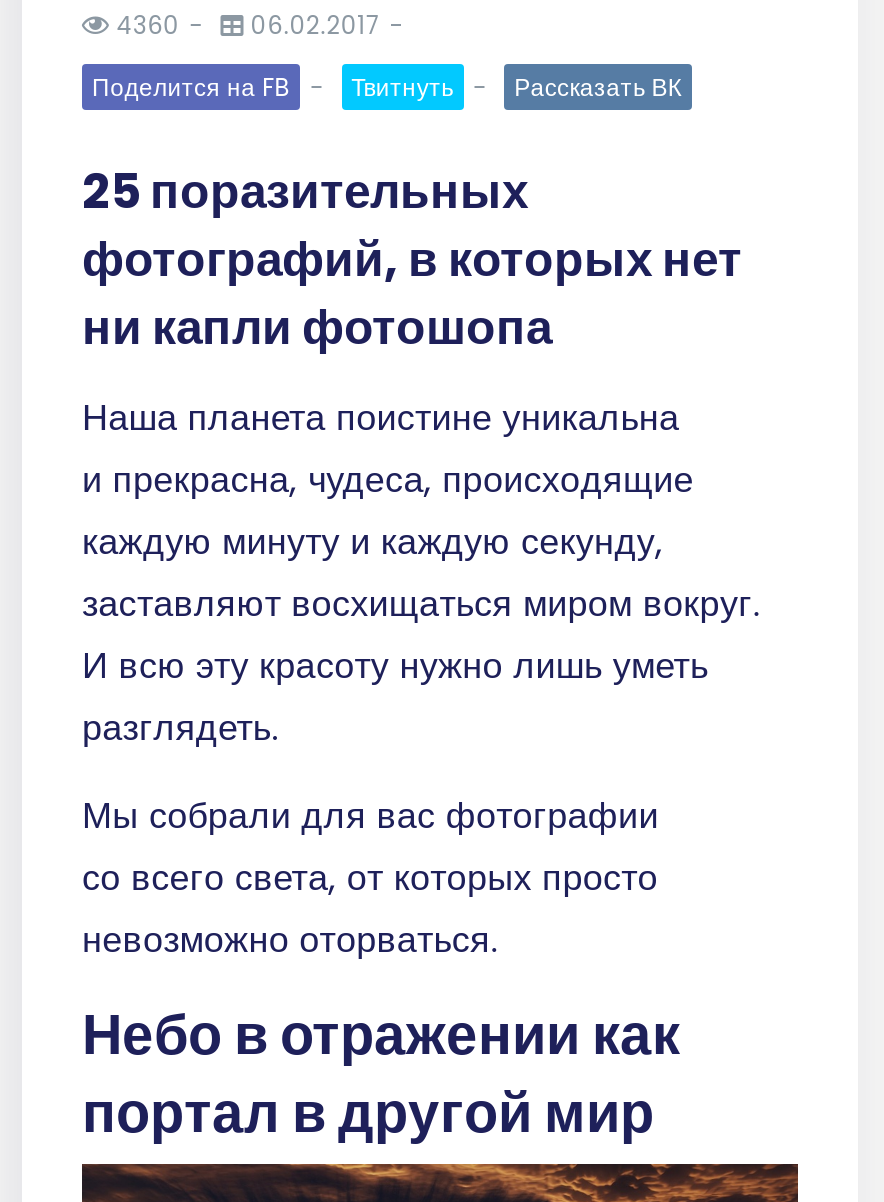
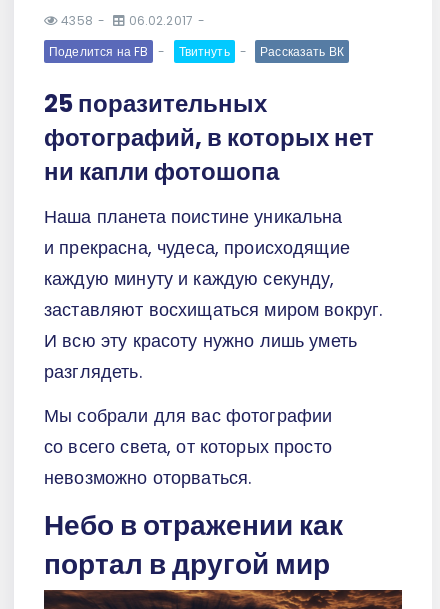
[110,9,380,43] 4360 06.02.2017 -> [58,12,193,29] 4358 06.02.2017

